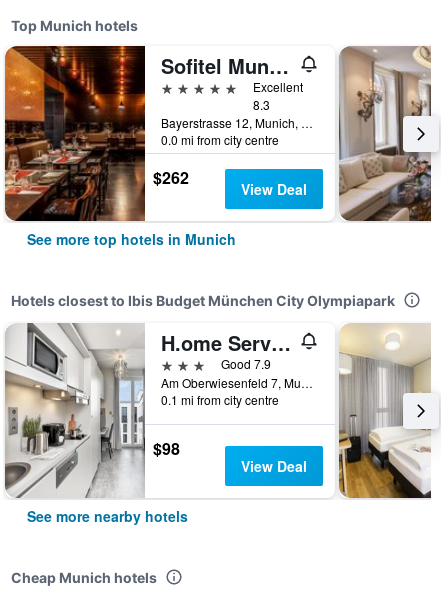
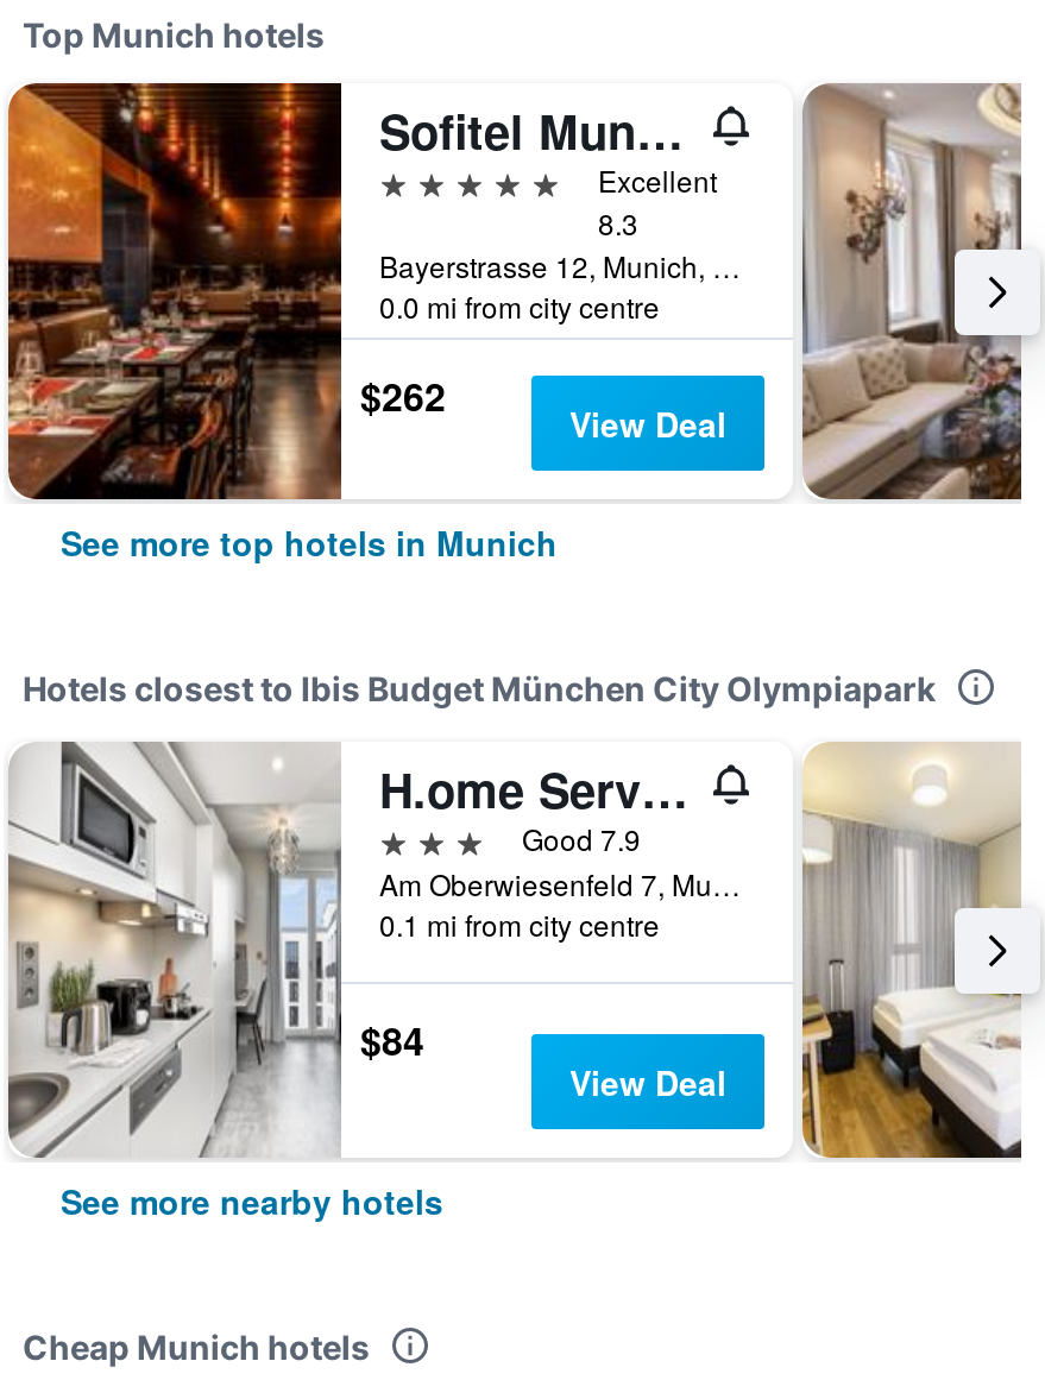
[153,437,180,460] $98 -> [360,1013,424,1068] $84

